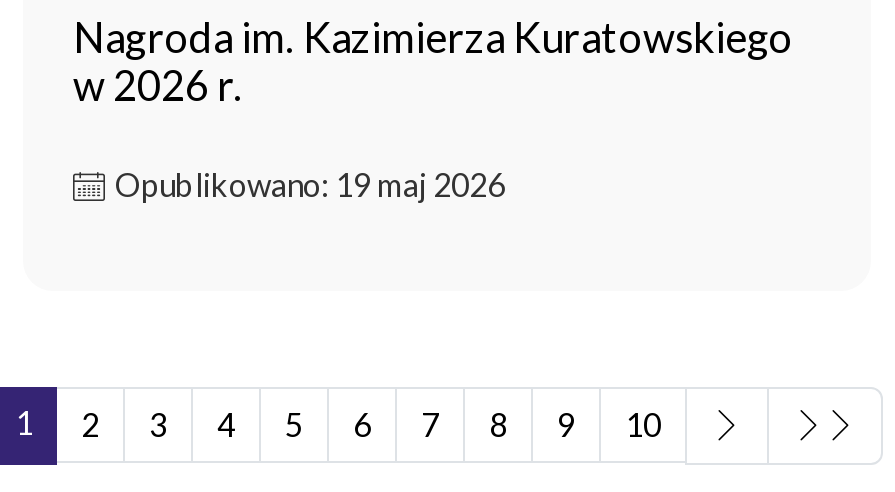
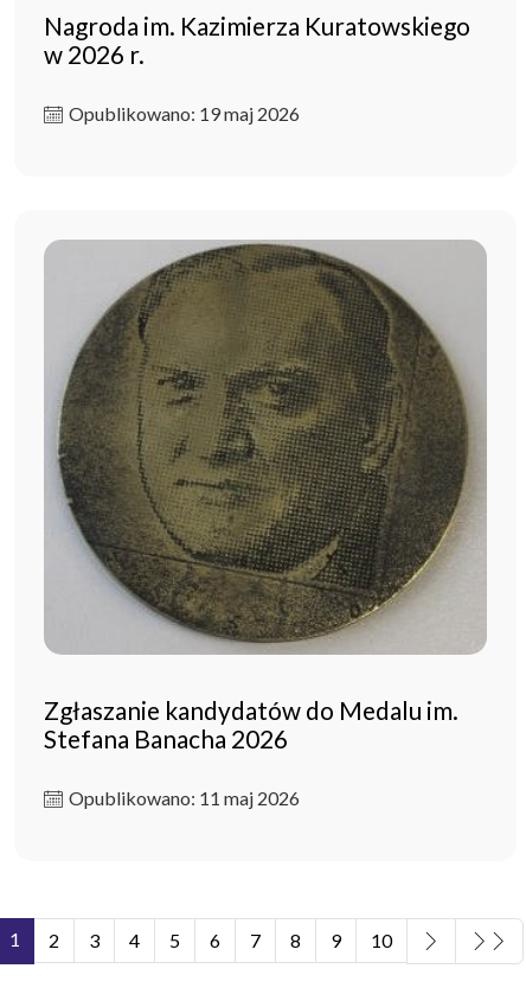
none -> [44,240,488,809] [image] | Zgłaszanie kandydatów do Medalu im. | Stefana Banacha 2026 | Opublikowano: 11 maj 2026

